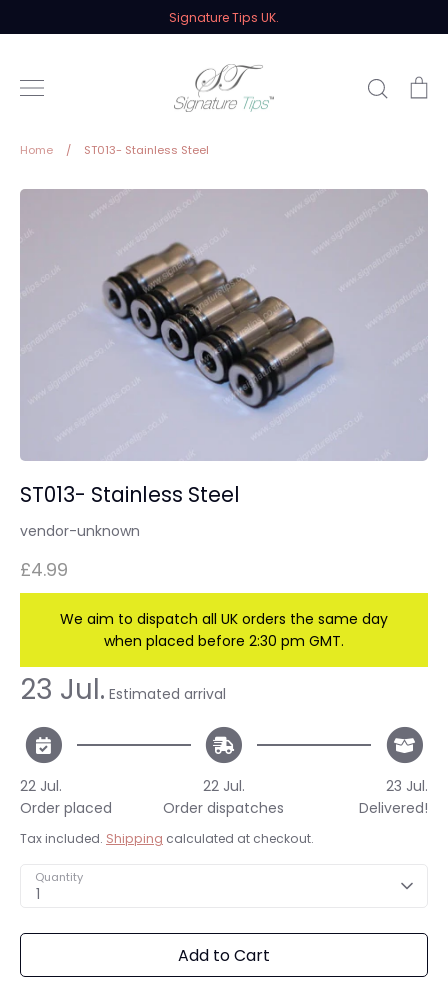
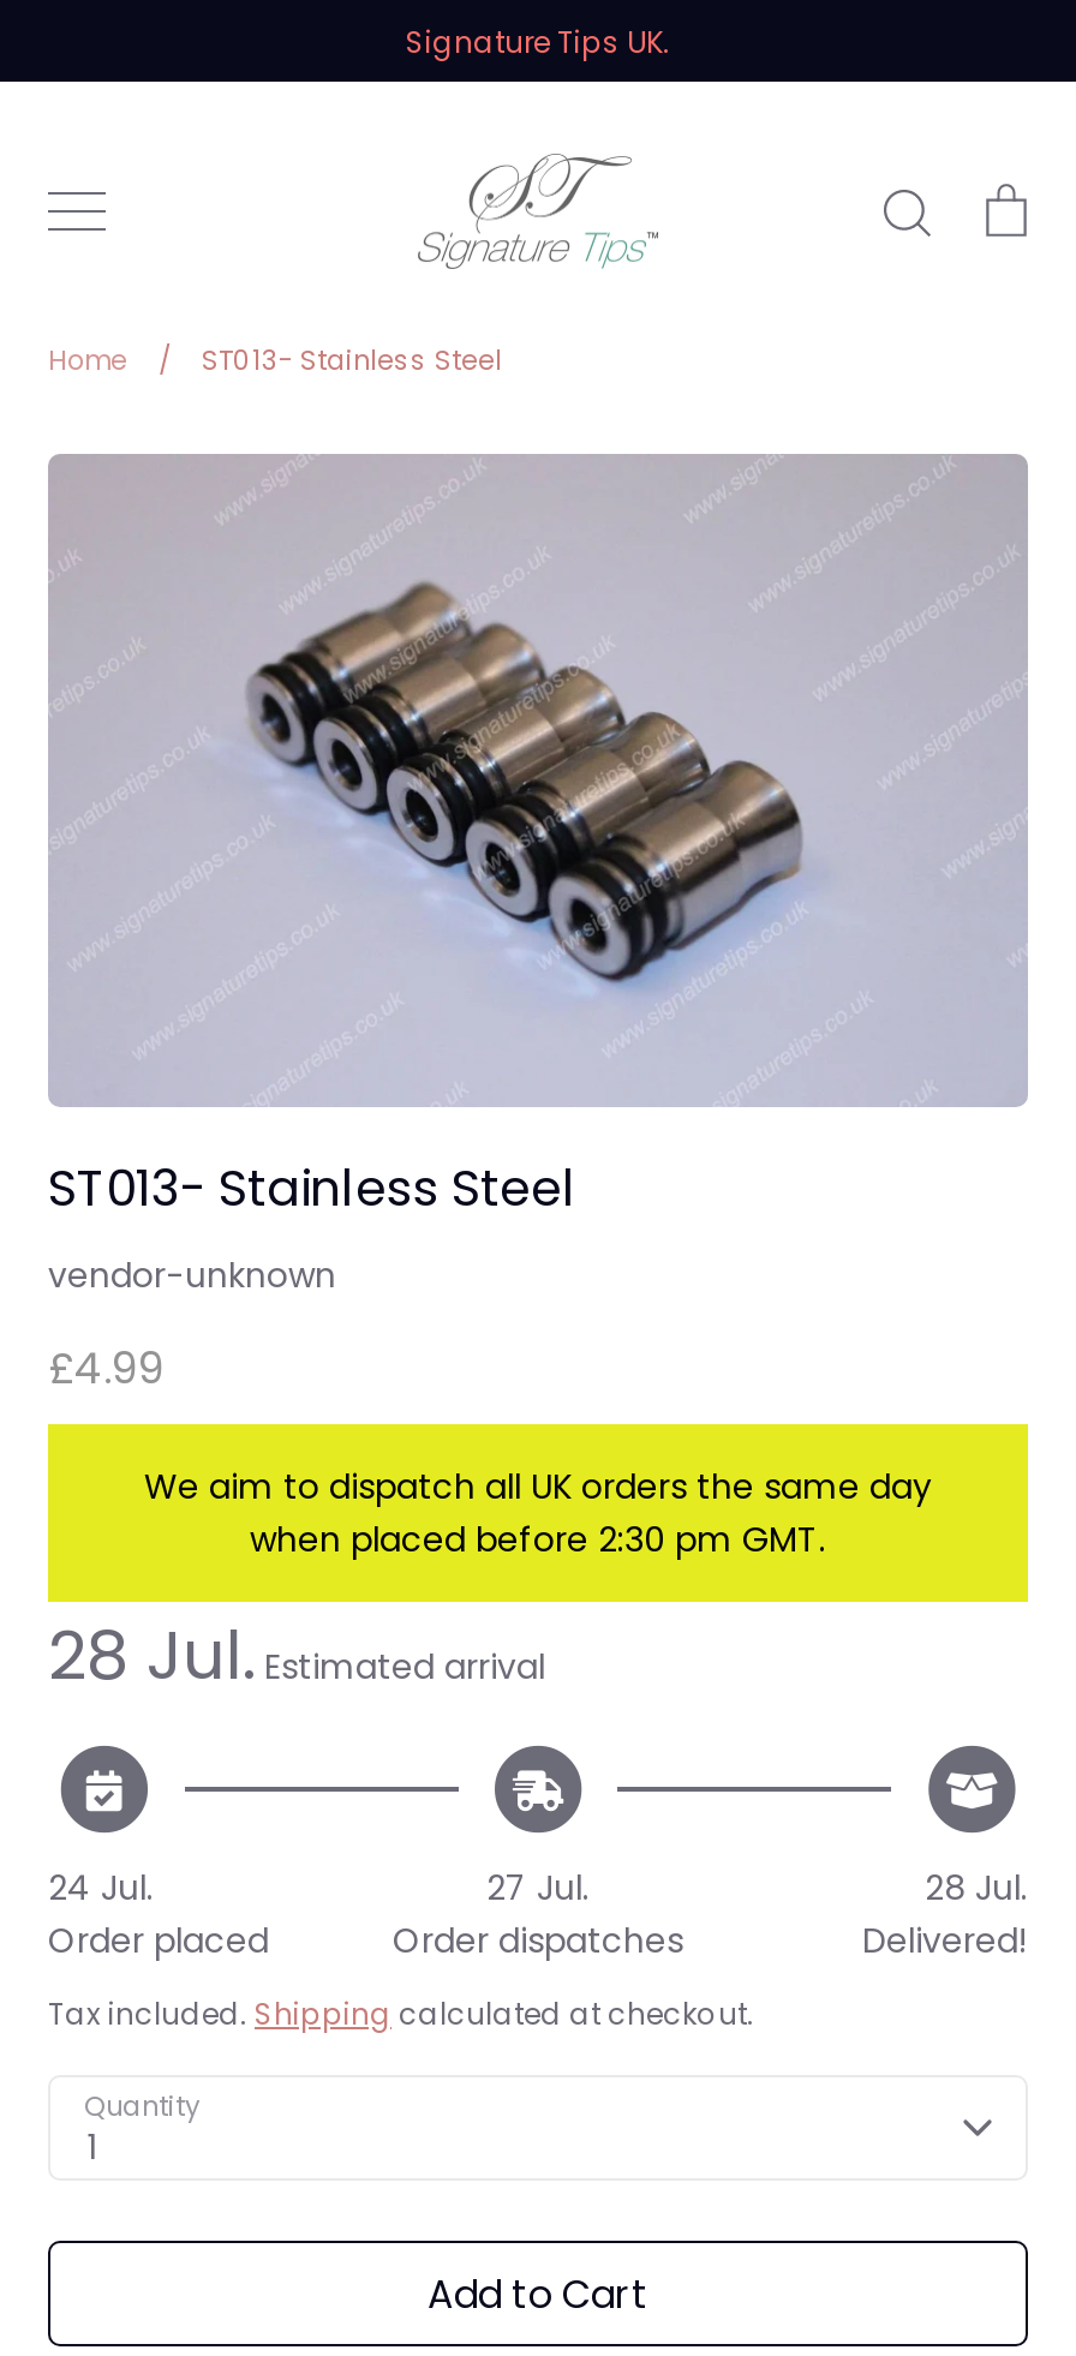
[20,670,226,709] 23 Jul.Estimated arrival -> [48,1610,545,1704] 28 Jul.Estimated arrival
[20,776,62,796] 22 Jul. -> [48,1863,154,1911] 24 Jul.
[203,776,245,796] 22 Jul. -> [486,1863,590,1911] 27 Jul.
[386,776,428,796] 23 Jul. -> [925,1863,1028,1911] 28 Jul.

